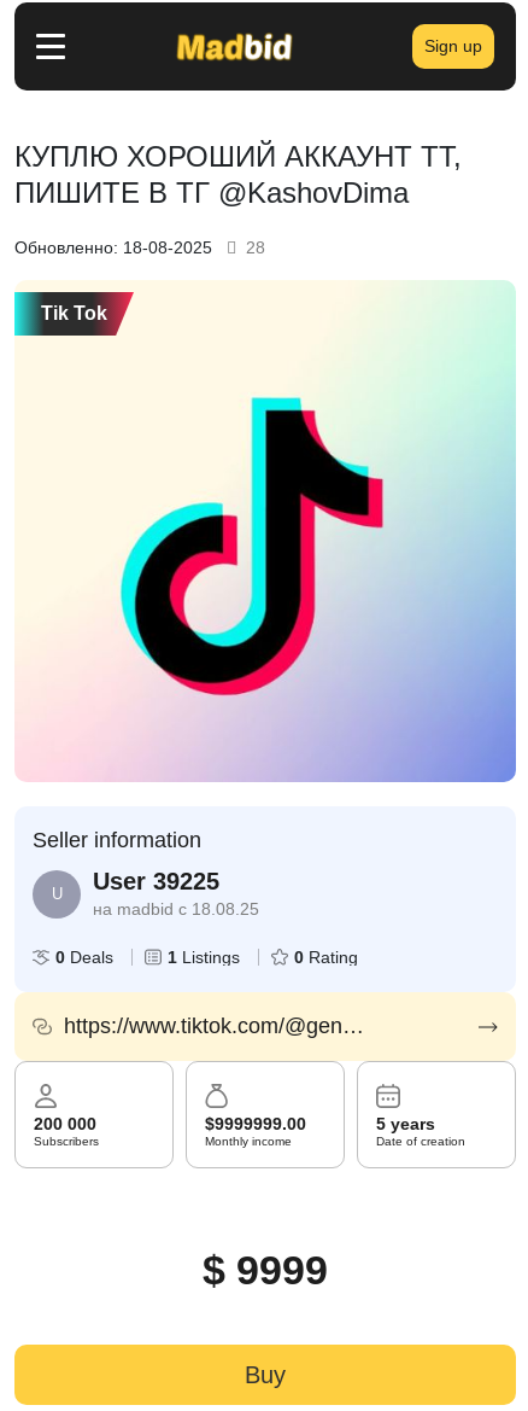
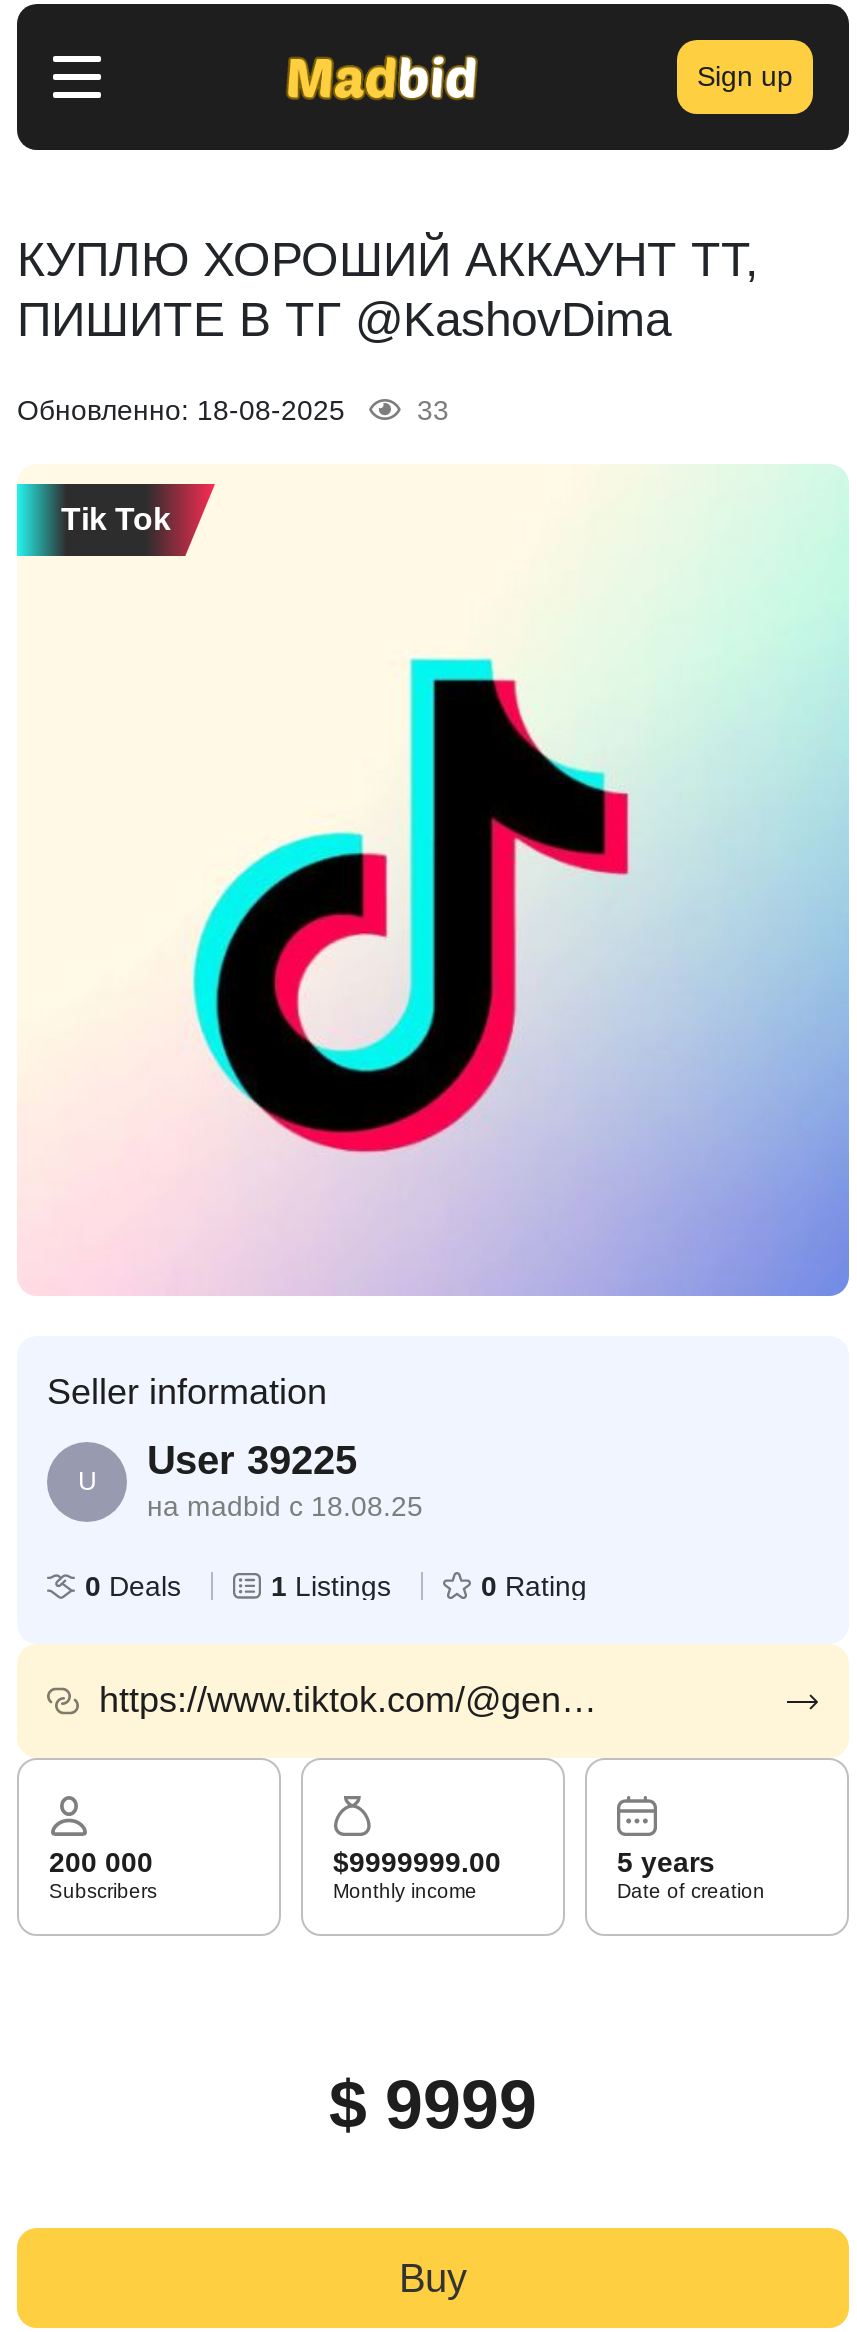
[14,238,265,257] Обновленно: 18-08-2025 28 -> [17,394,449,426] Обновленно: 18-08-2025 33

